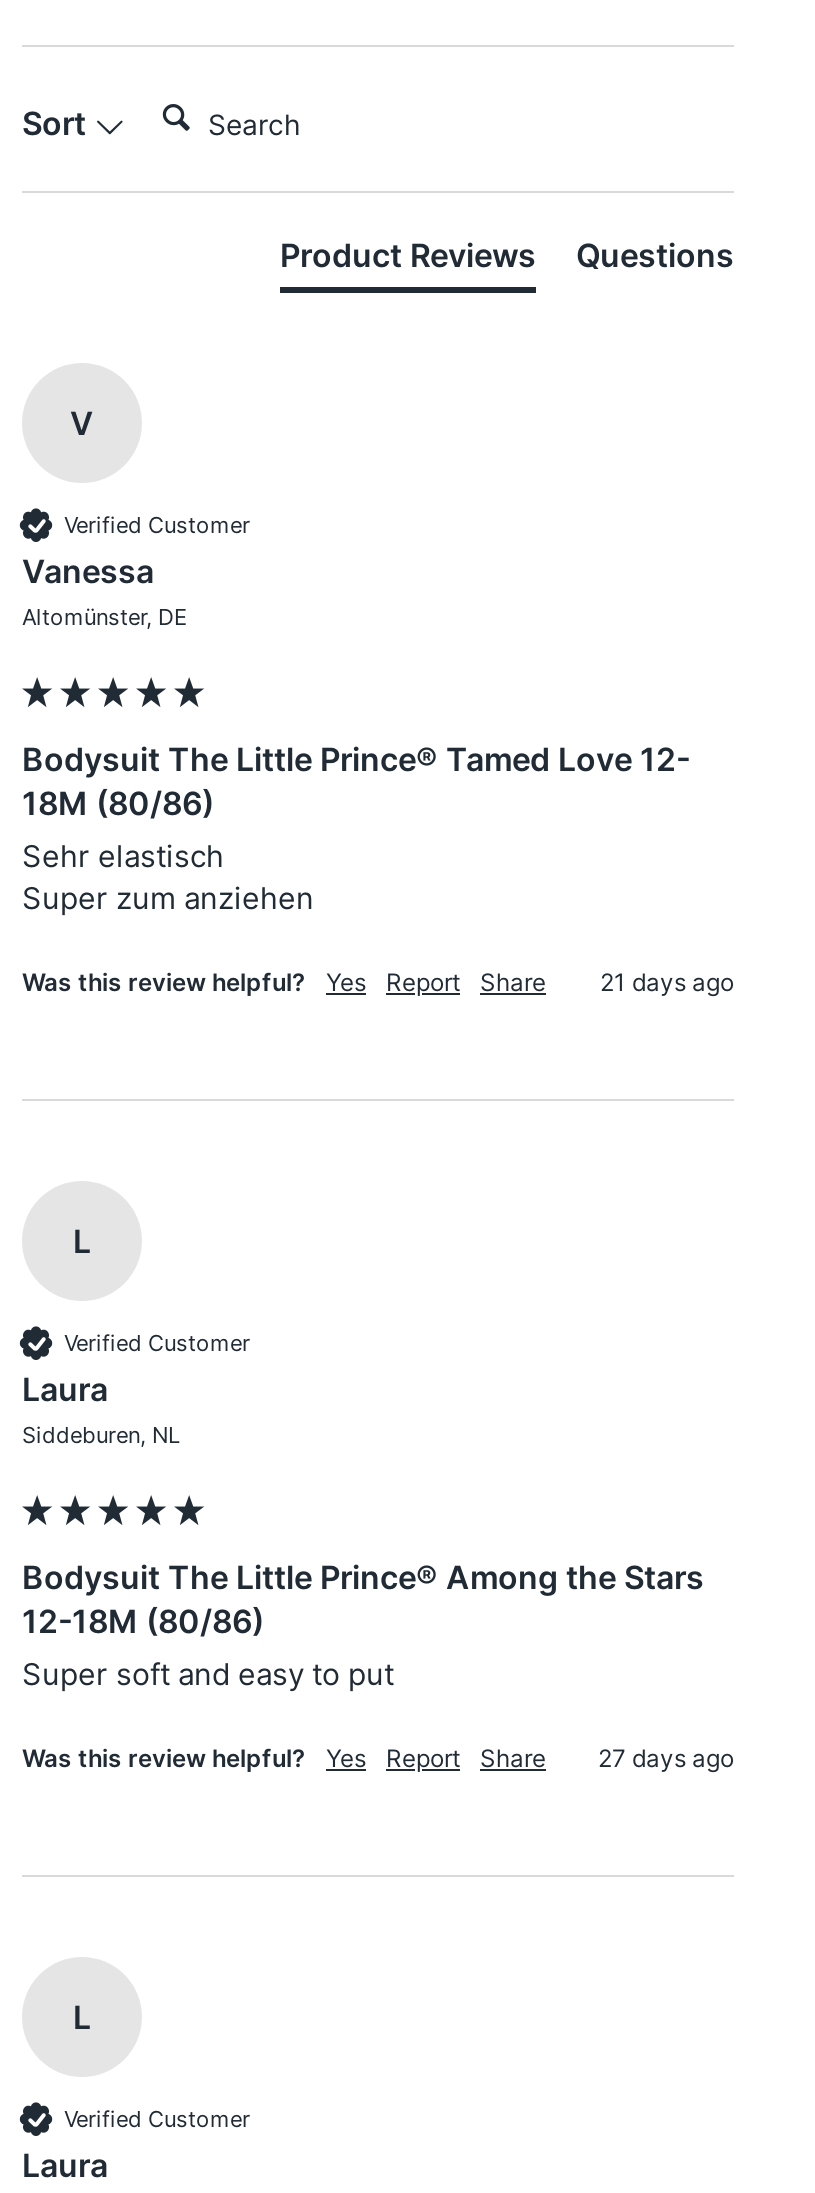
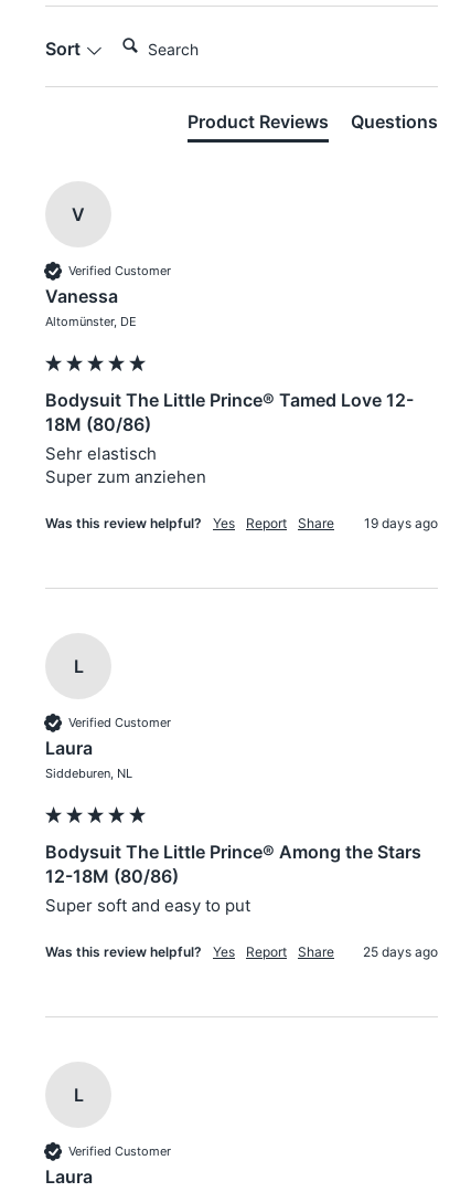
[22,968,734,998] Was this review helpful? Yes Report Share 21 days ago -> [45,515,438,532] Was this review helpful? Yes Report Share 19 days ago
[22,1744,734,1774] Was this review helpful? Yes Report Share 27 days ago -> [45,944,438,960] Was this review helpful? Yes Report Share 25 days ago

